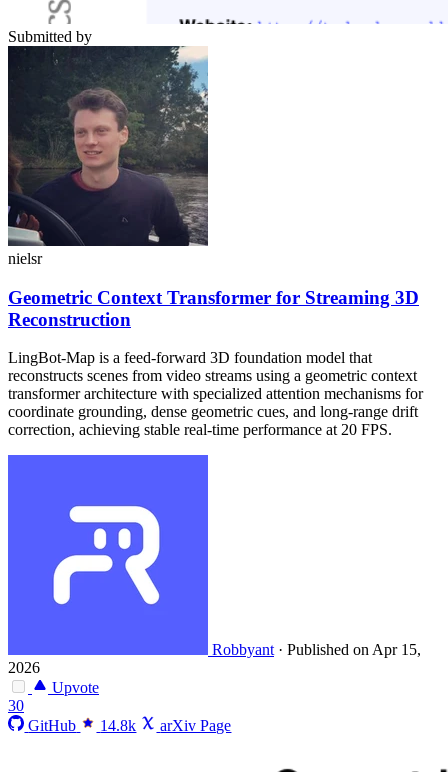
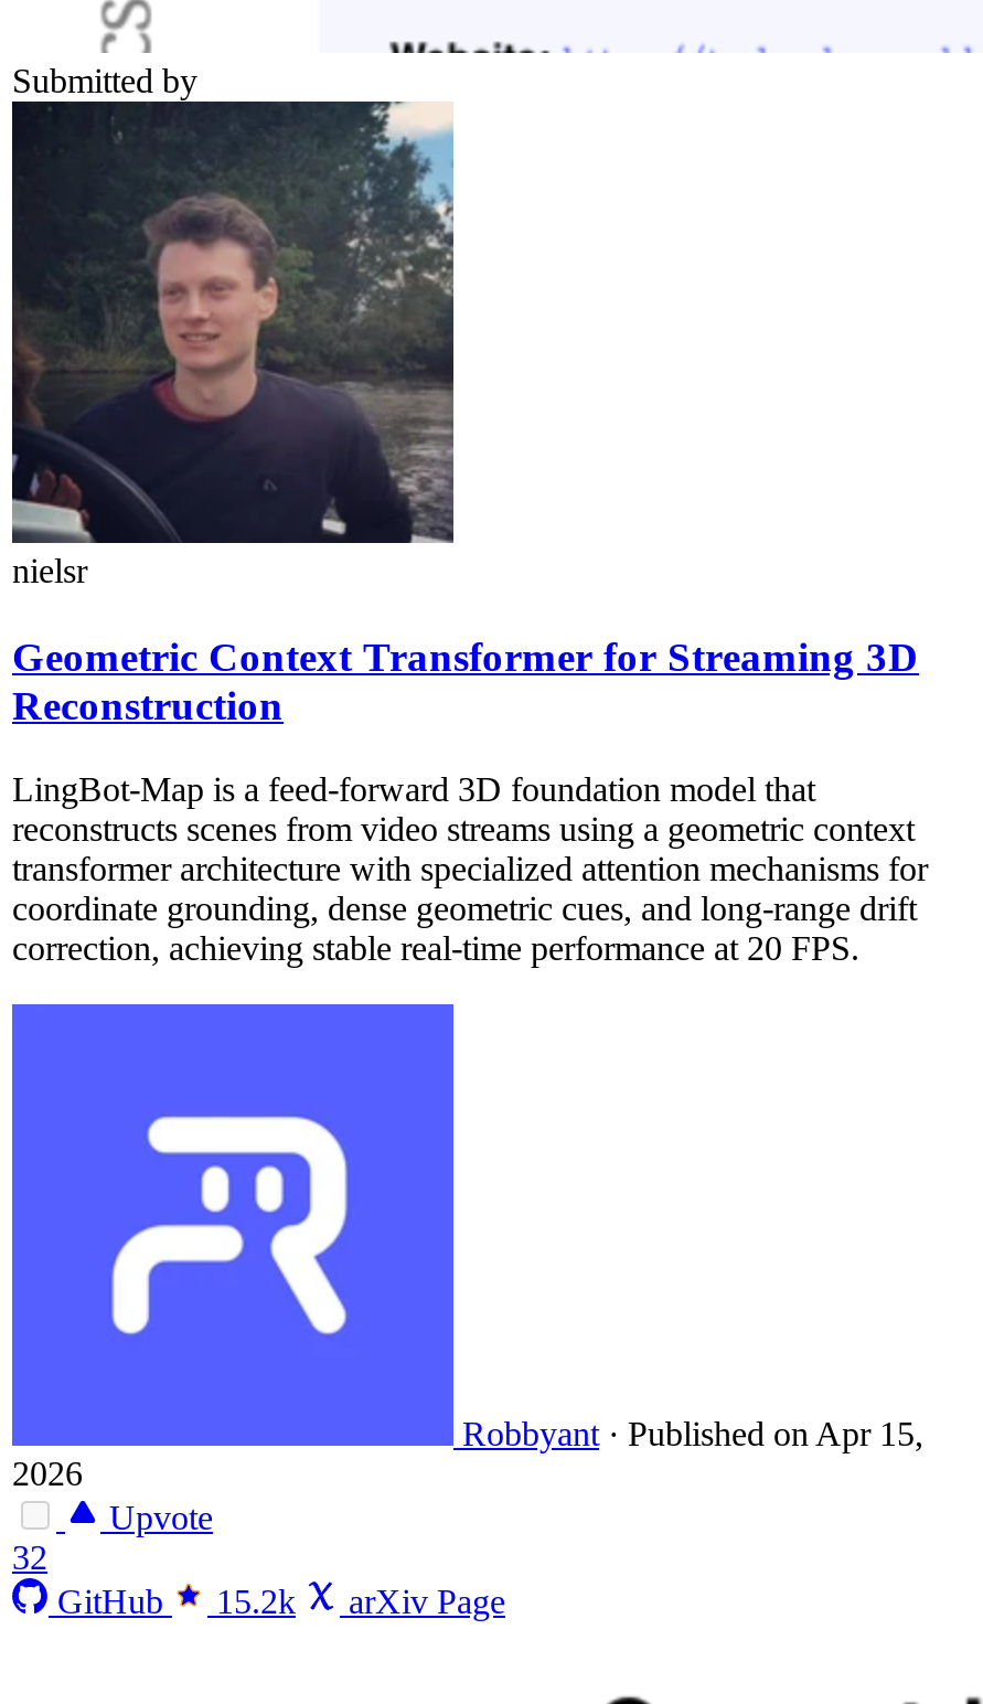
[8,697,24,714] 30 -> [12,1539,47,1577] 32
[28,717,231,734] GitHub 14.8k arXiv Page -> [57,1583,505,1621] GitHub 15.2k arXiv Page

